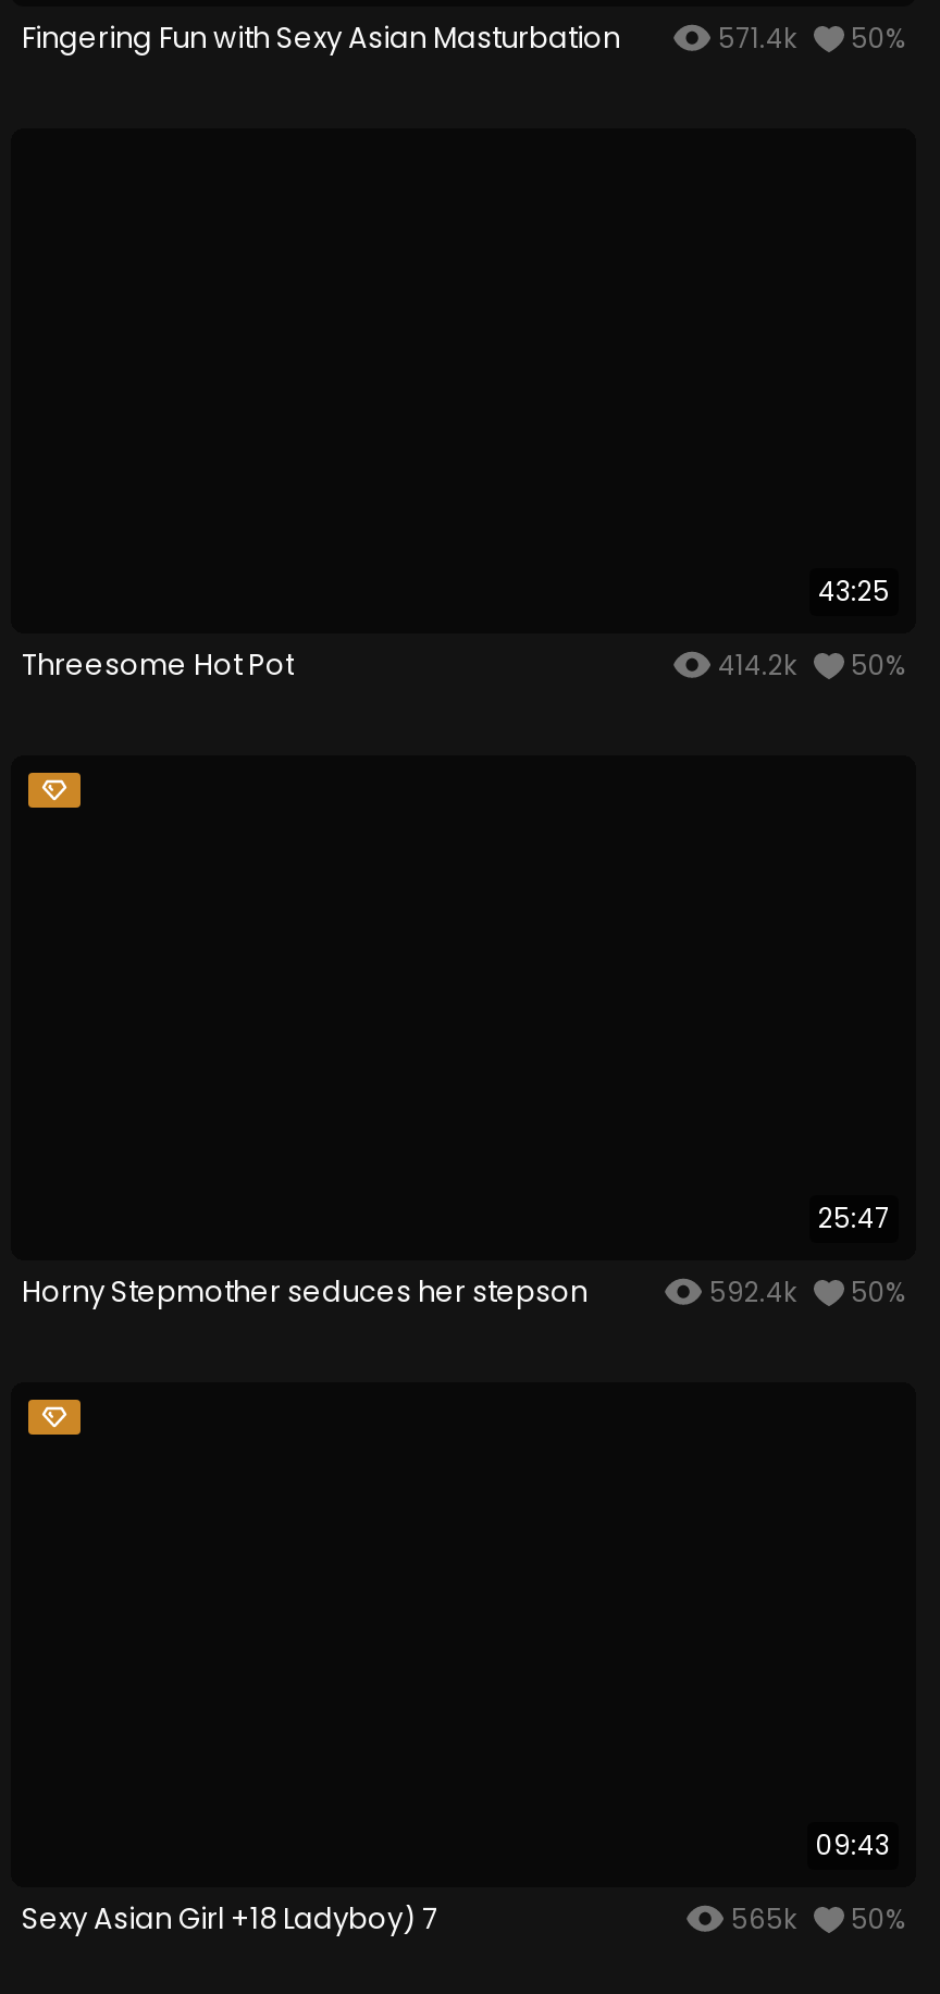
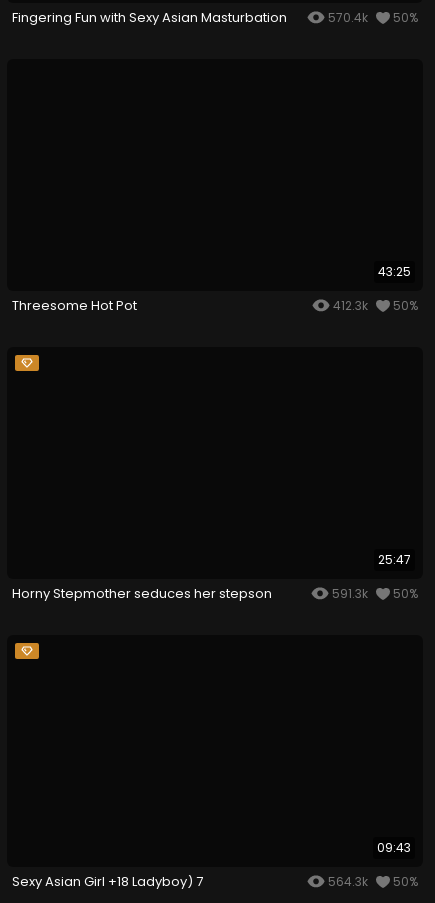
[712,19,905,56] 571.4k 50% -> [325,9,418,26] 570.4k 50%
[712,646,905,683] 414.2k 50% -> [330,297,418,314] 412.3k 50%
[703,1273,905,1310] 592.4k 50% -> [329,585,418,602] 591.3k 50%
[725,1899,905,1936] 565k 50% -> [325,872,418,889] 564.3k 50%

